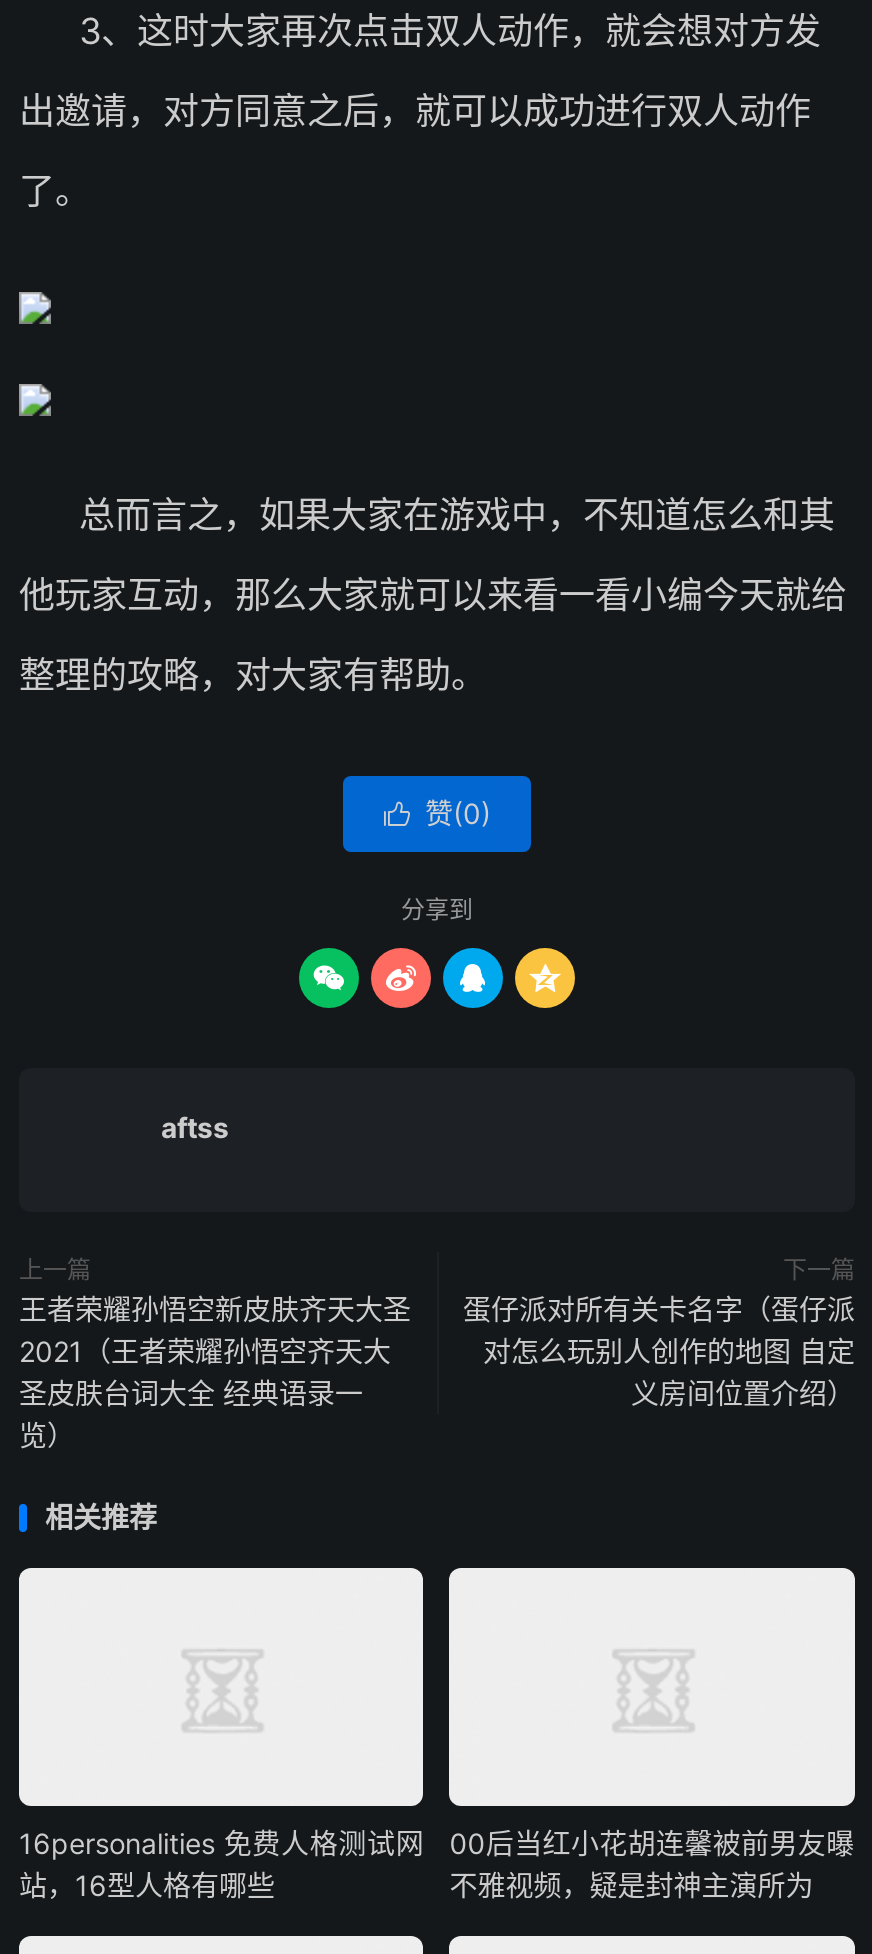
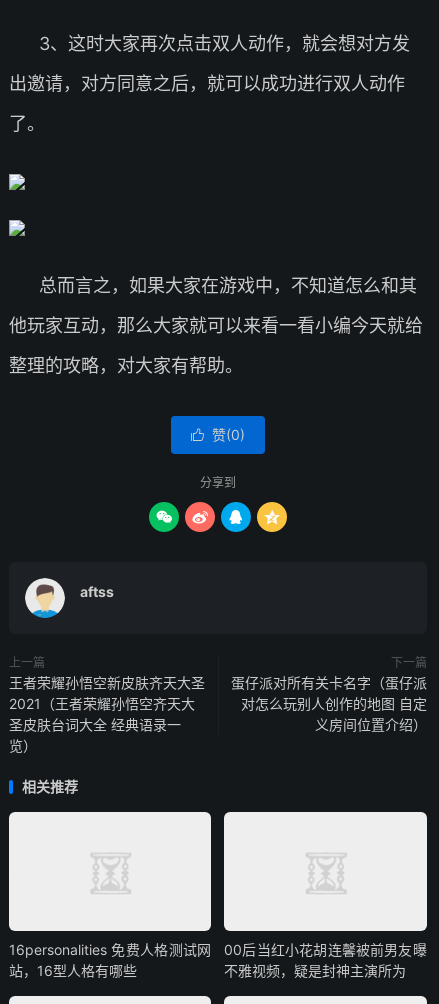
none -> [24,577,66,619] [image]

